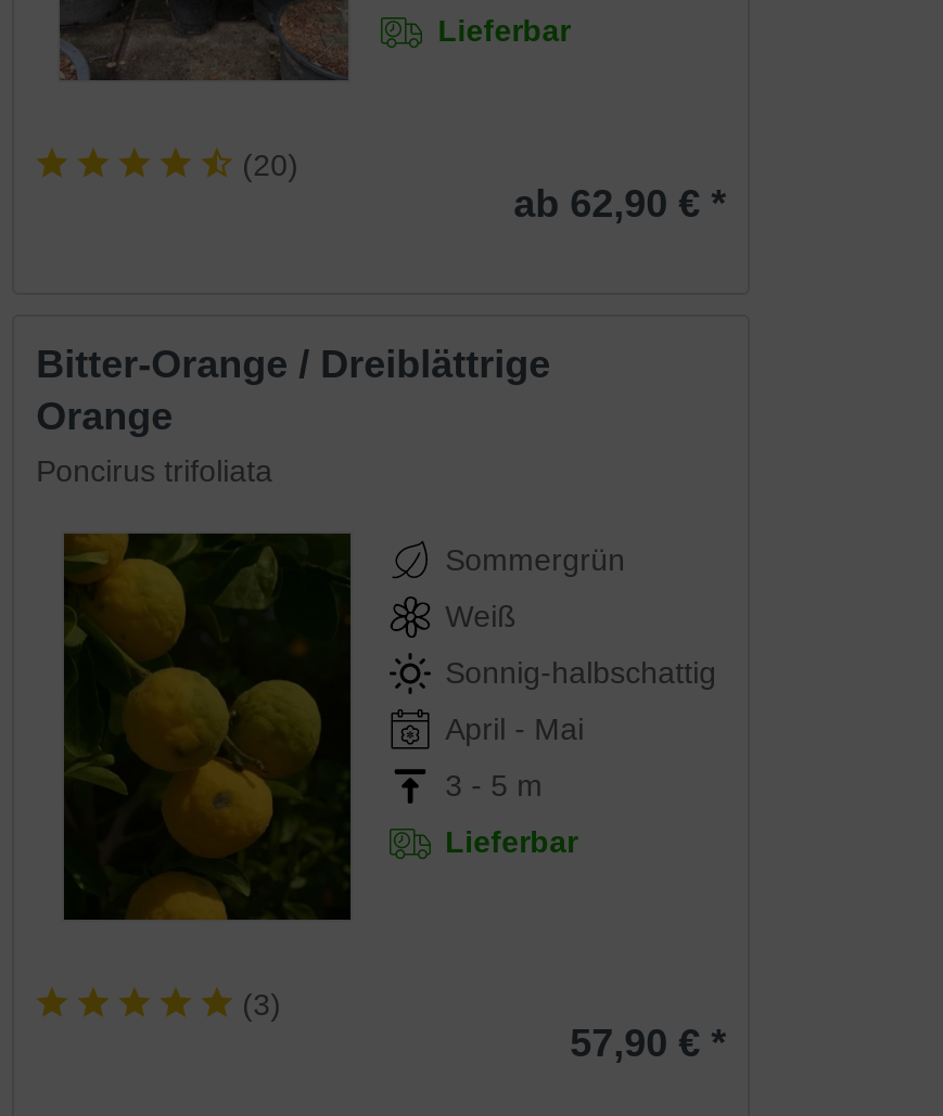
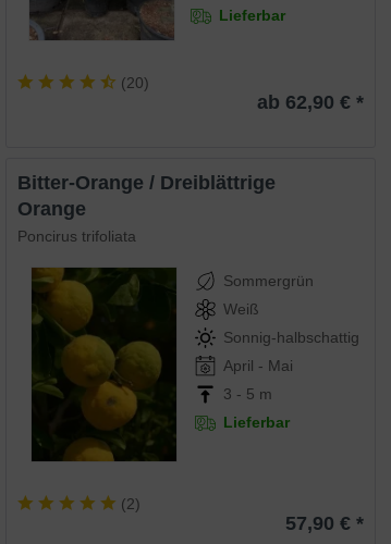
[242,986,281,1021] (3) -> [121,495,141,512] (2)

